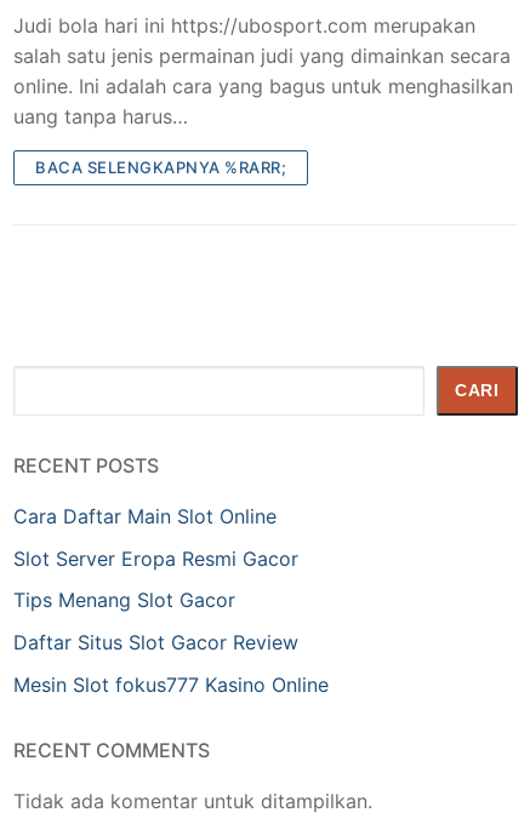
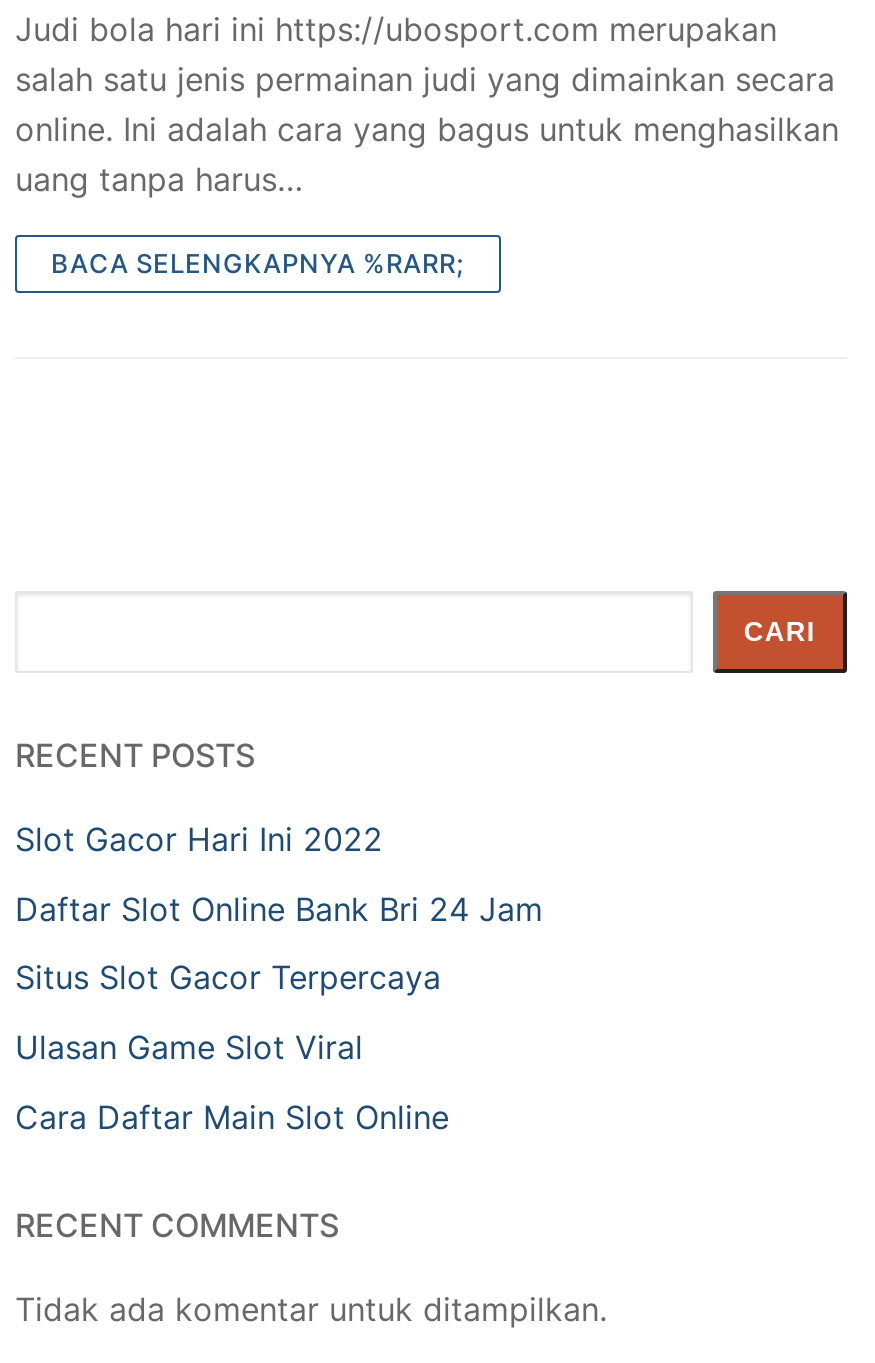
none -> [15,819,543,1067] Slot Gacor Hari Ini 2022 | Daftar Slot Online Bank Bri 24 Jam | Situs Slot Gacor Terpercaya | Ulasan Game Slot Viral
moved [13,504,277,529] -> [15,1096,449,1136]: Cara Daftar Main Slot Online
[13,546,329,696] Slot Server Eropa Resmi Gacor | Tips Menang Slot Gacor | Daftar Situs Slot Gacor Review | Mesin Slot fokus777 Kasino Online -> none

